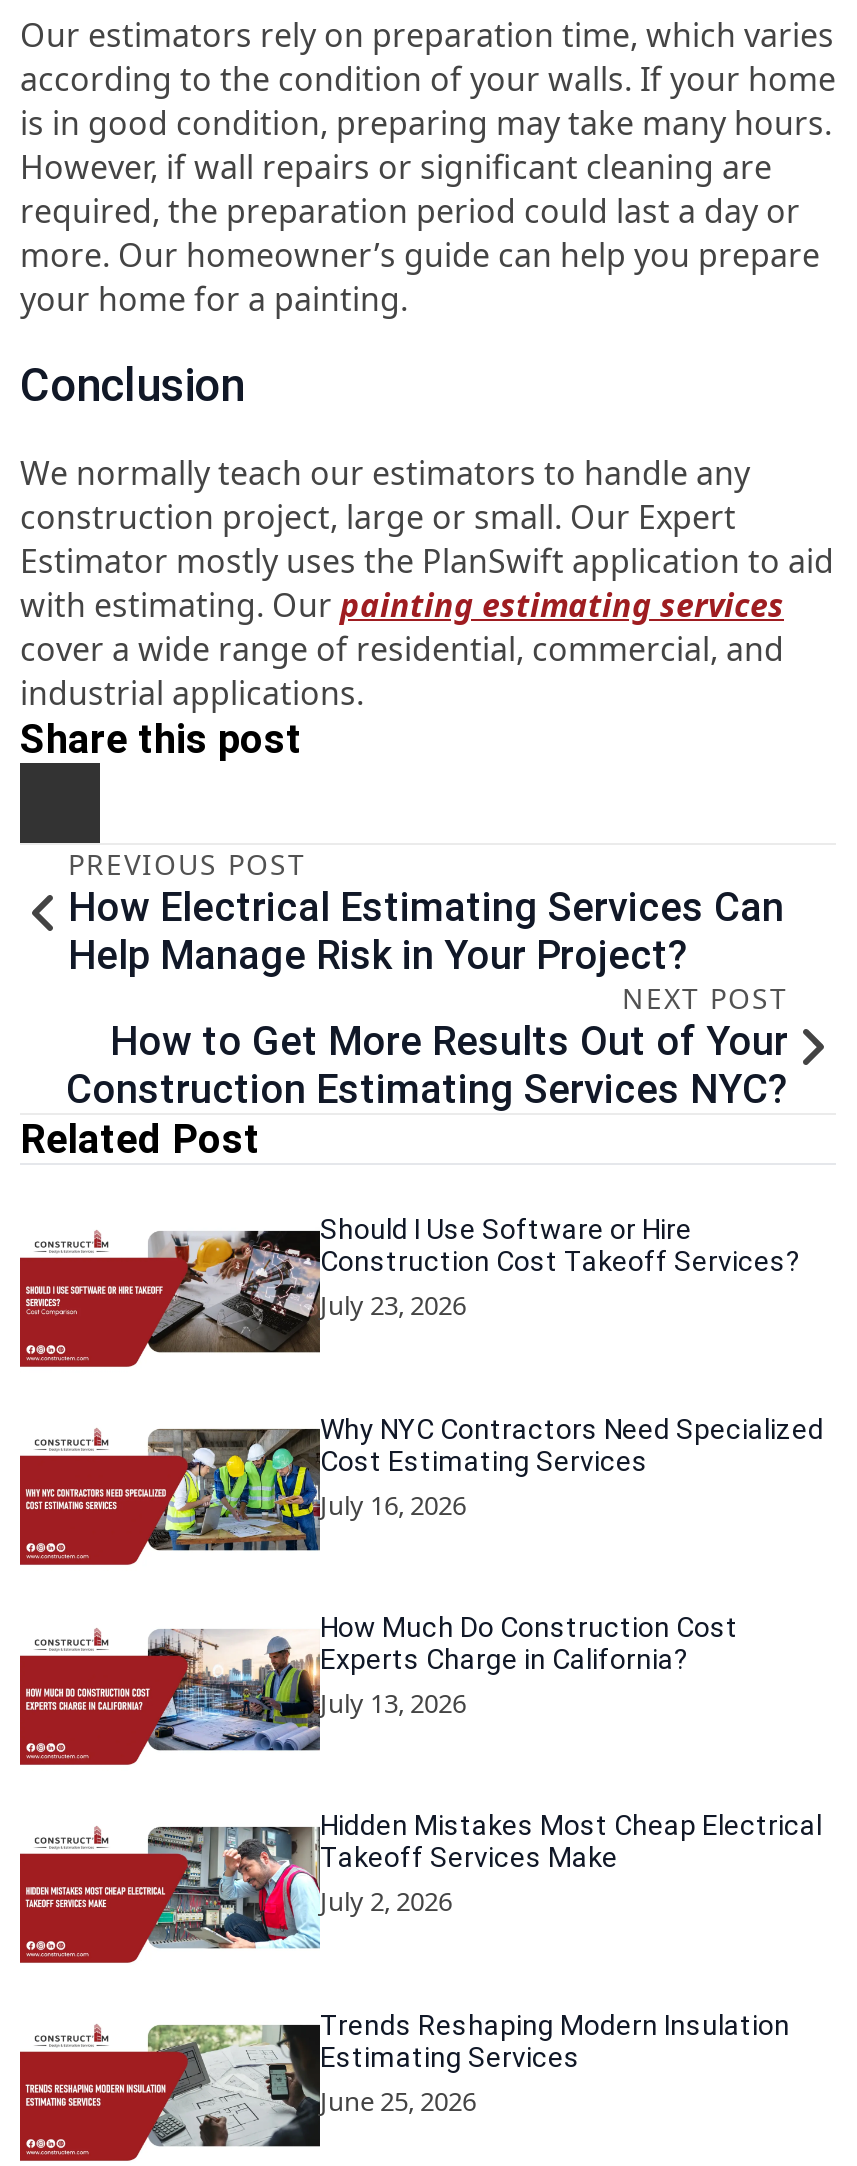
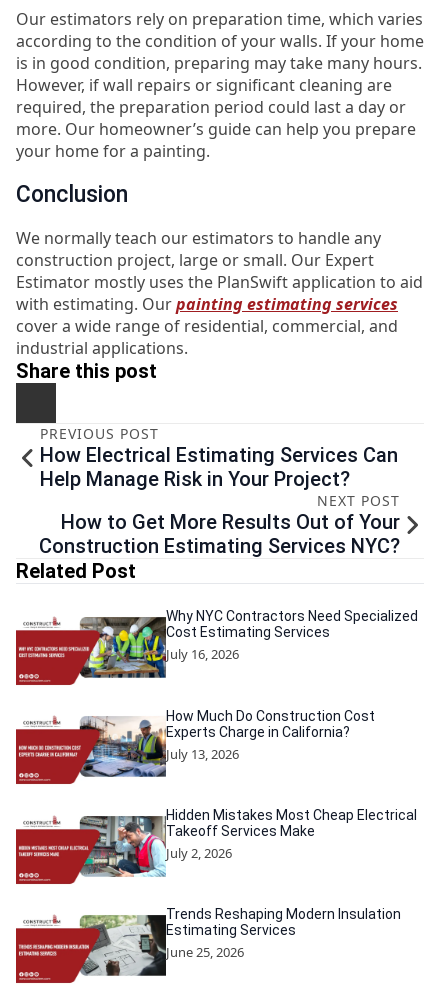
[24,1213,800,1367] [image] | Should I Use Software or Hire | Construction Cost Takeoff Services? | July 23, 2026 -> none

